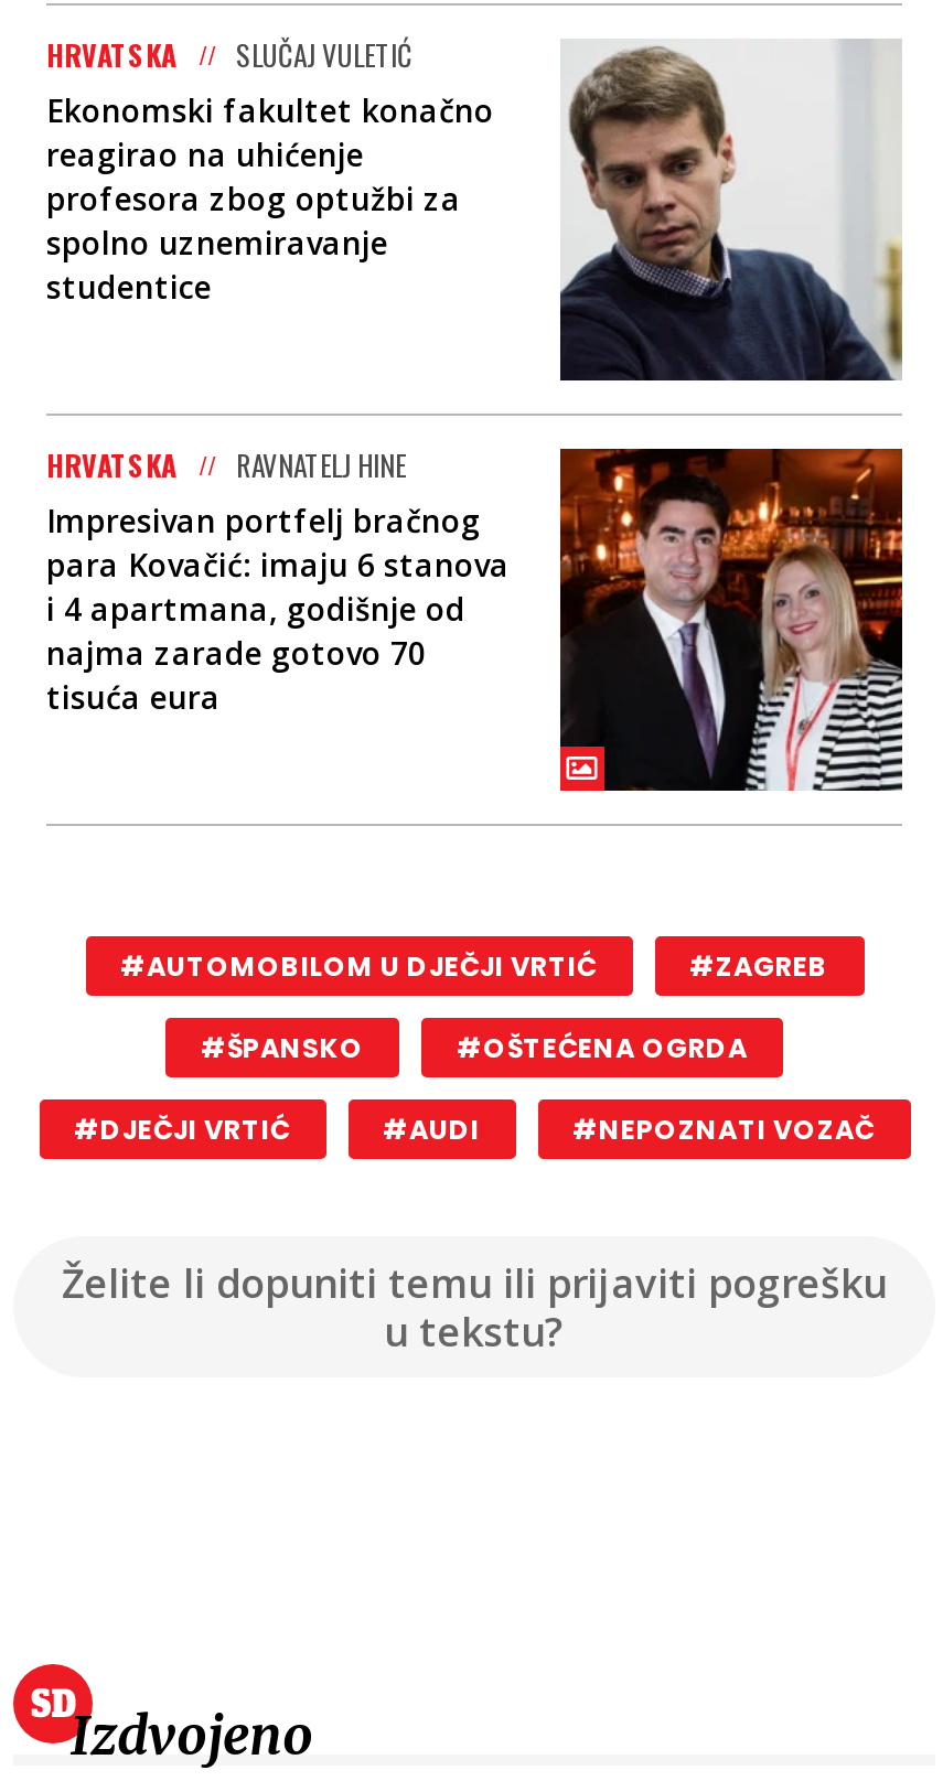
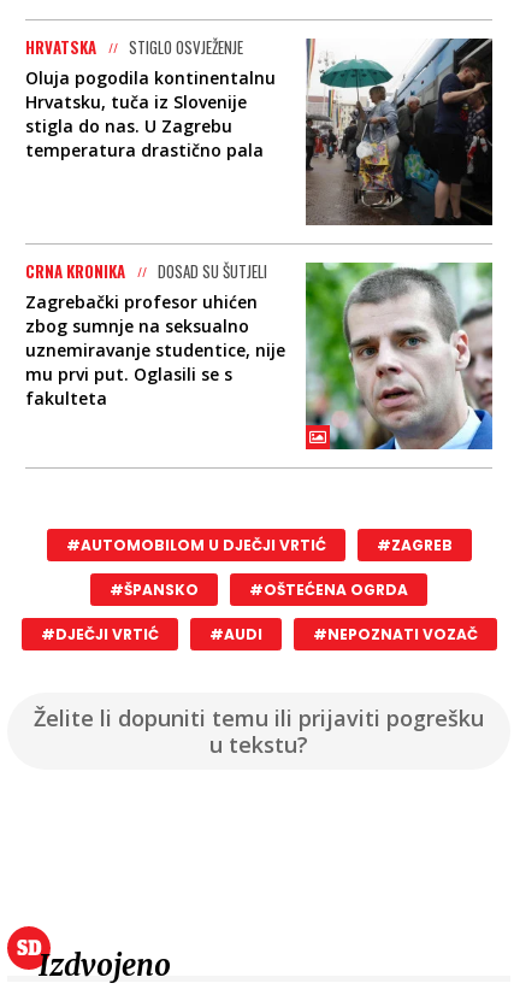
[46,31,904,383] [image] | SLUČAJ VULETIĆ | Ekonomski fakultet konačno | reagirao na uhićenje | profesora zbog optužbi za | spolno uznemiravanje | studentice -> [25,34,494,226] [image] | STIGLO OSVJEŽENJE | Oluja pogodila kontinentalnu | Hrvatsku, tuča iz Slovenije | stigla do nas. U Zagrebu | temperatura drastično pala
[46,442,904,793] [image] | HRVATSKA | RAVNATELJ HINE | Impresivan portfelj bračnog | para Kovačić: imaju 6 stanova | i 4 apartmana, godišnje od | najma zarade gotovo 70 | tisuća eura -> [25,259,494,451] [image] | CRNA KRONIKA | DOSAD SU ŠUTJELI | Zagrebački profesor uhićen | zbog sumnje na seksualno | uznemiravanje studentice, nije | mu prvi put. Oglasili se s | fakulteta

